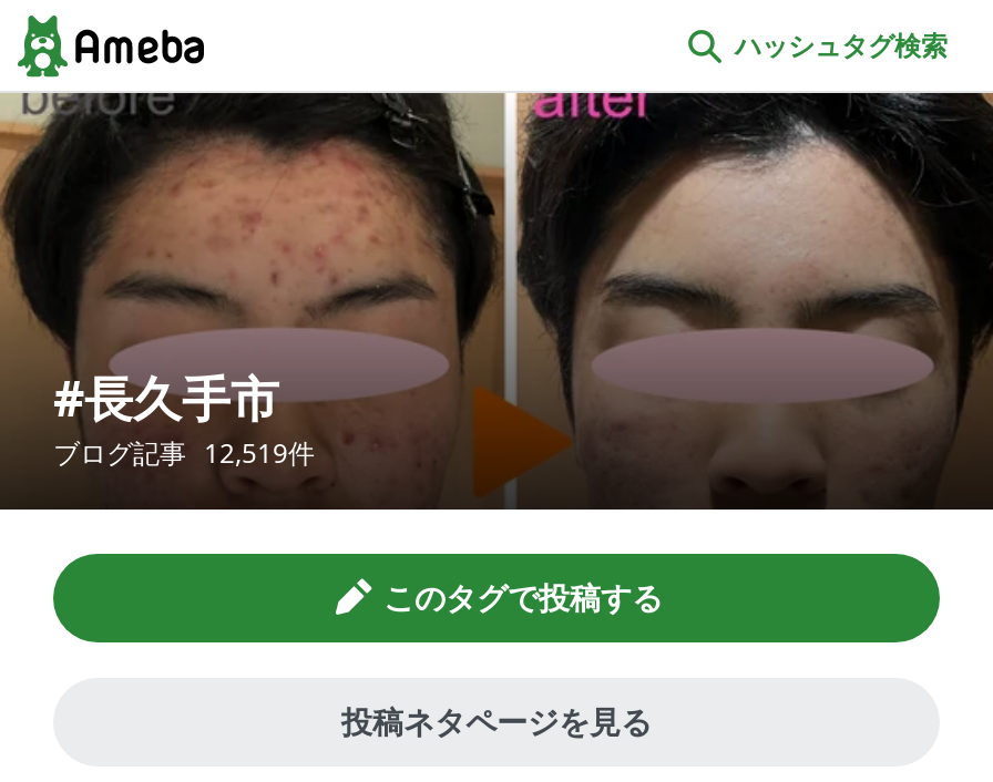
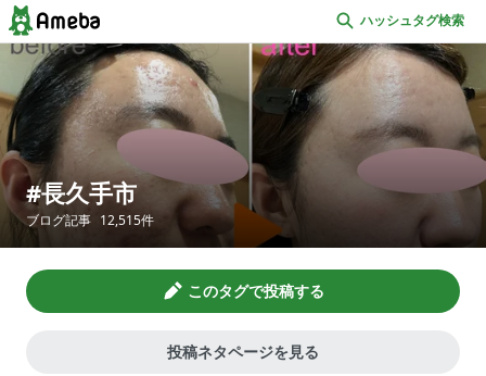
[7,93,986,510] [image] | ブログ記事 12,519件 -> [3,42,483,248] [image] | ブログ記事 12,515件

